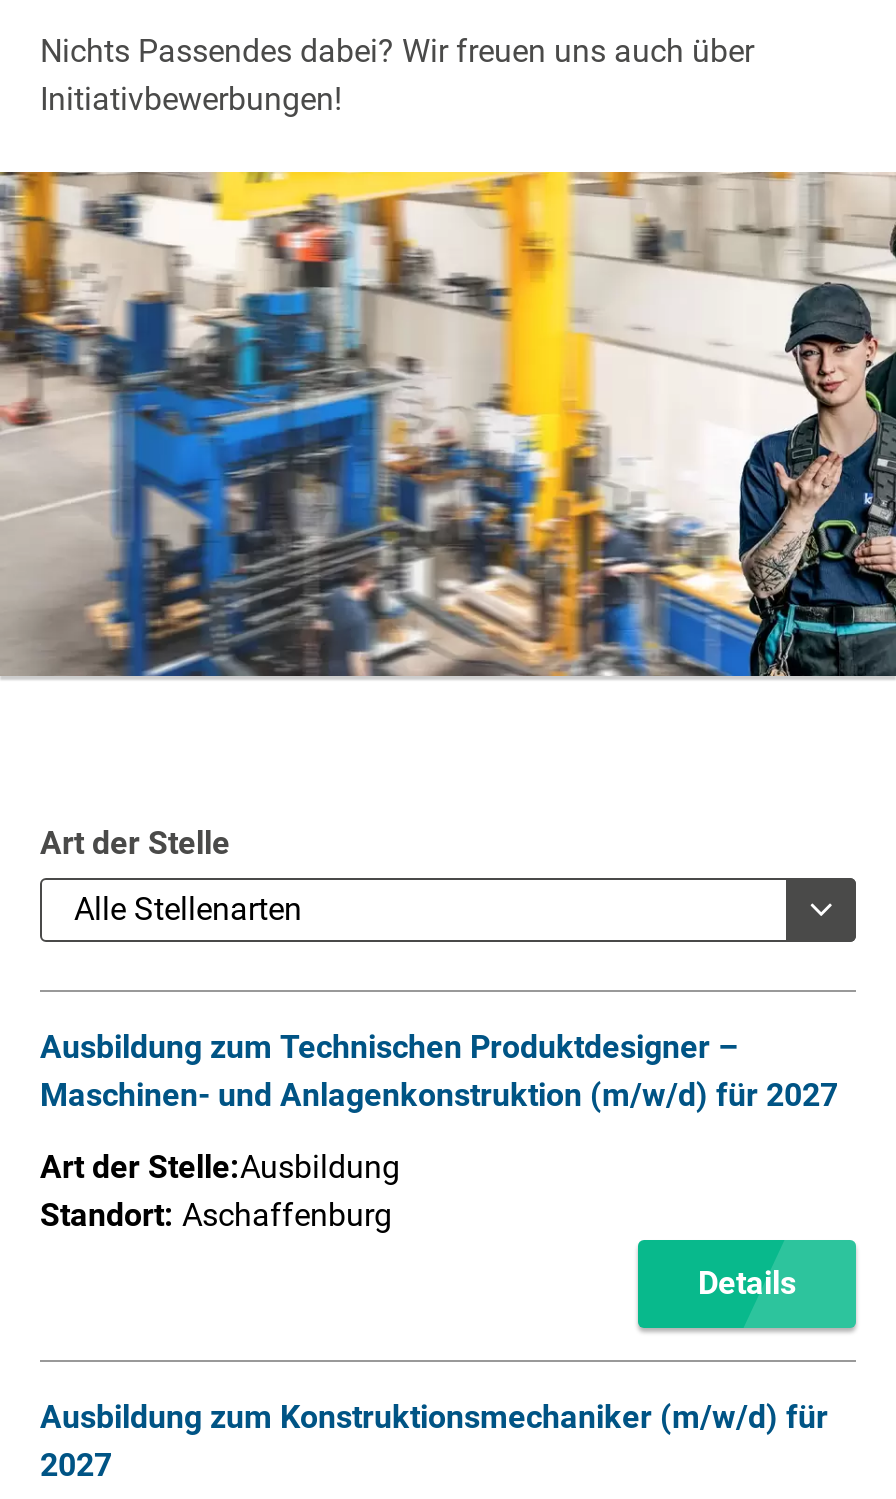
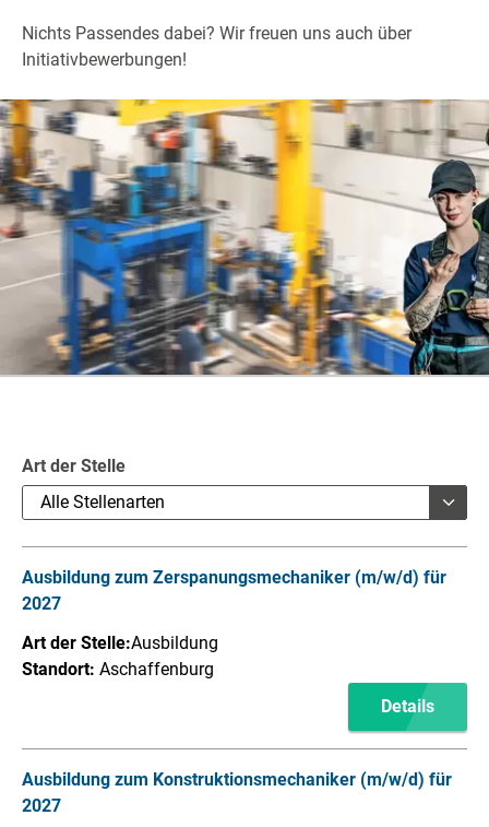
[40,1027,838,1113] Ausbildung zum Technischen Produktdesigner – | Maschinen- und Anlagenkonstruktion (m/w/d) für 2027 -> [22,567,446,614] Ausbildung zum Zerspanungsmechaniker (m/w/d) für | 2027

